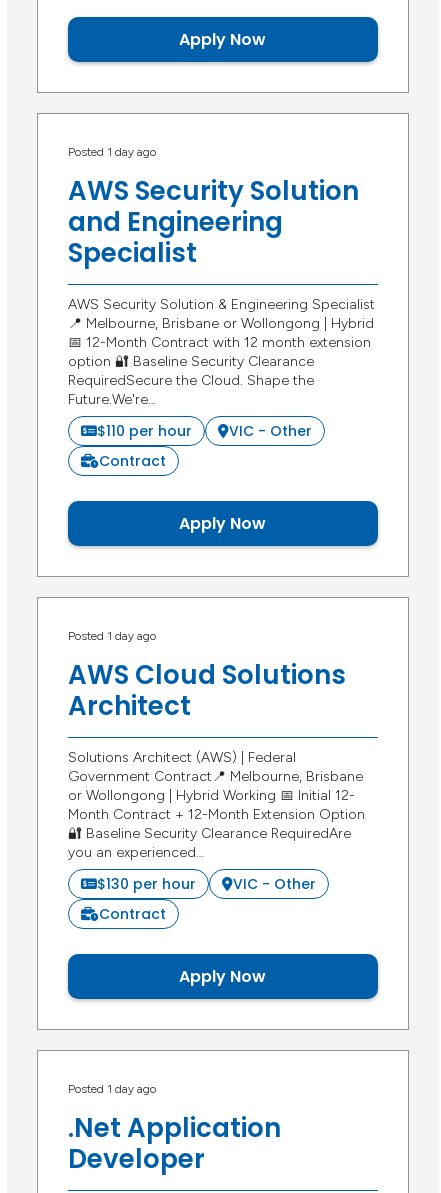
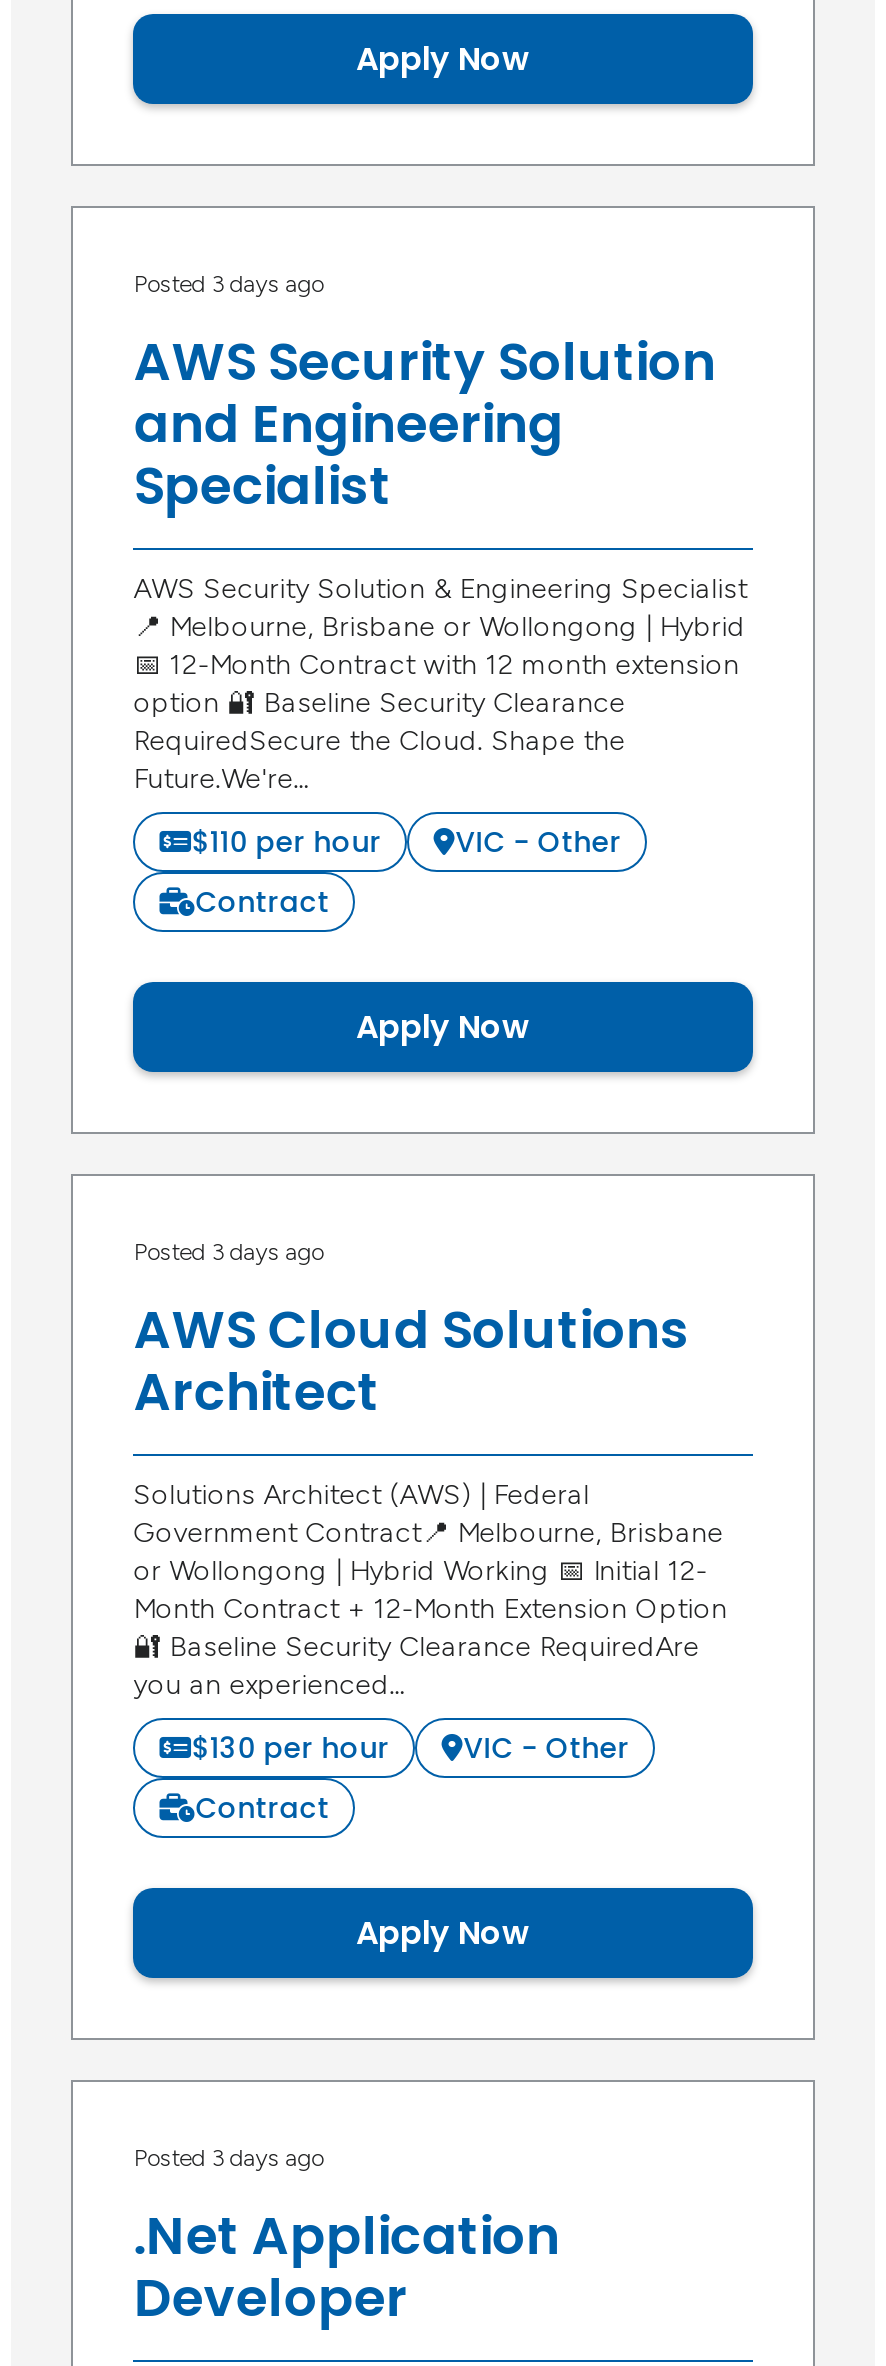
[68,145,156,159] Posted 1 day ago -> [133,270,323,298] Posted 3 days ago
[68,629,156,643] Posted 1 day ago -> [133,1238,323,1266] Posted 3 days ago
[68,1082,156,1096] Posted 1 day ago -> [133,2144,323,2172] Posted 3 days ago

